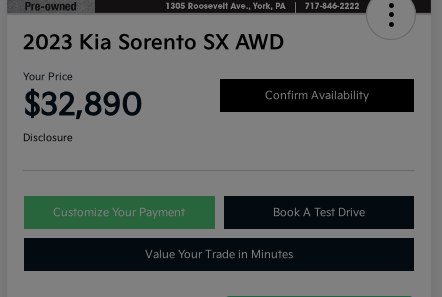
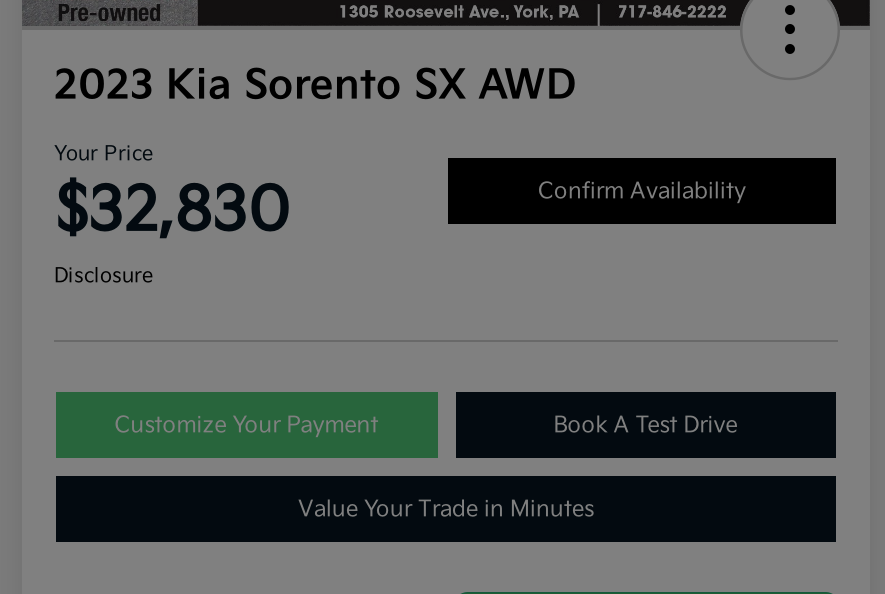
[23,88,142,124] $32,890 -> [54,175,290,247] $32,830

